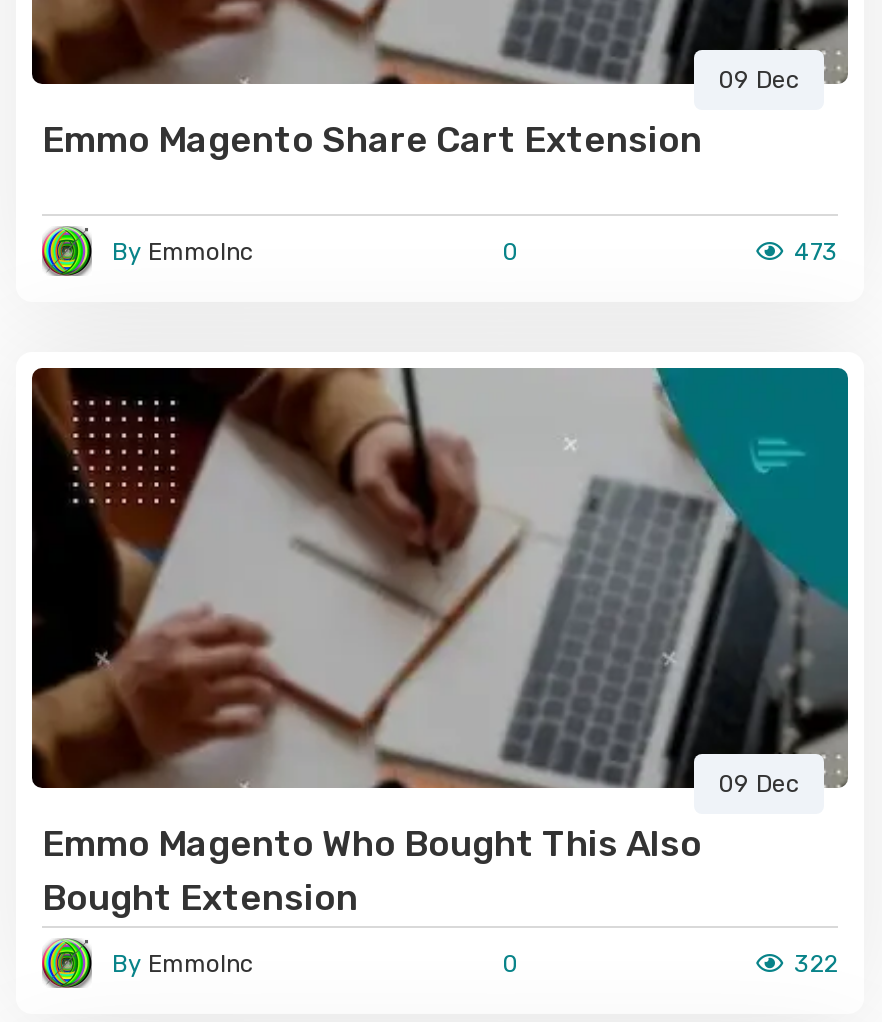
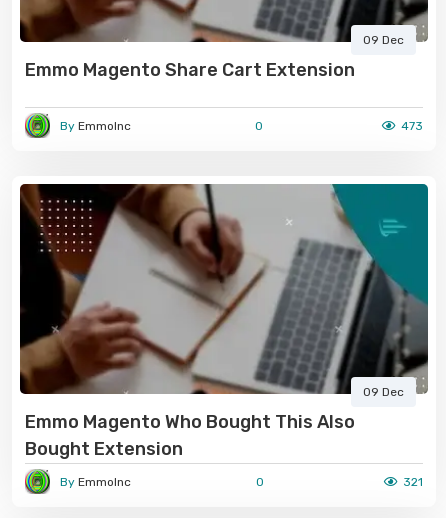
[794,949,838,977] 322 -> [403,474,423,488] 321

